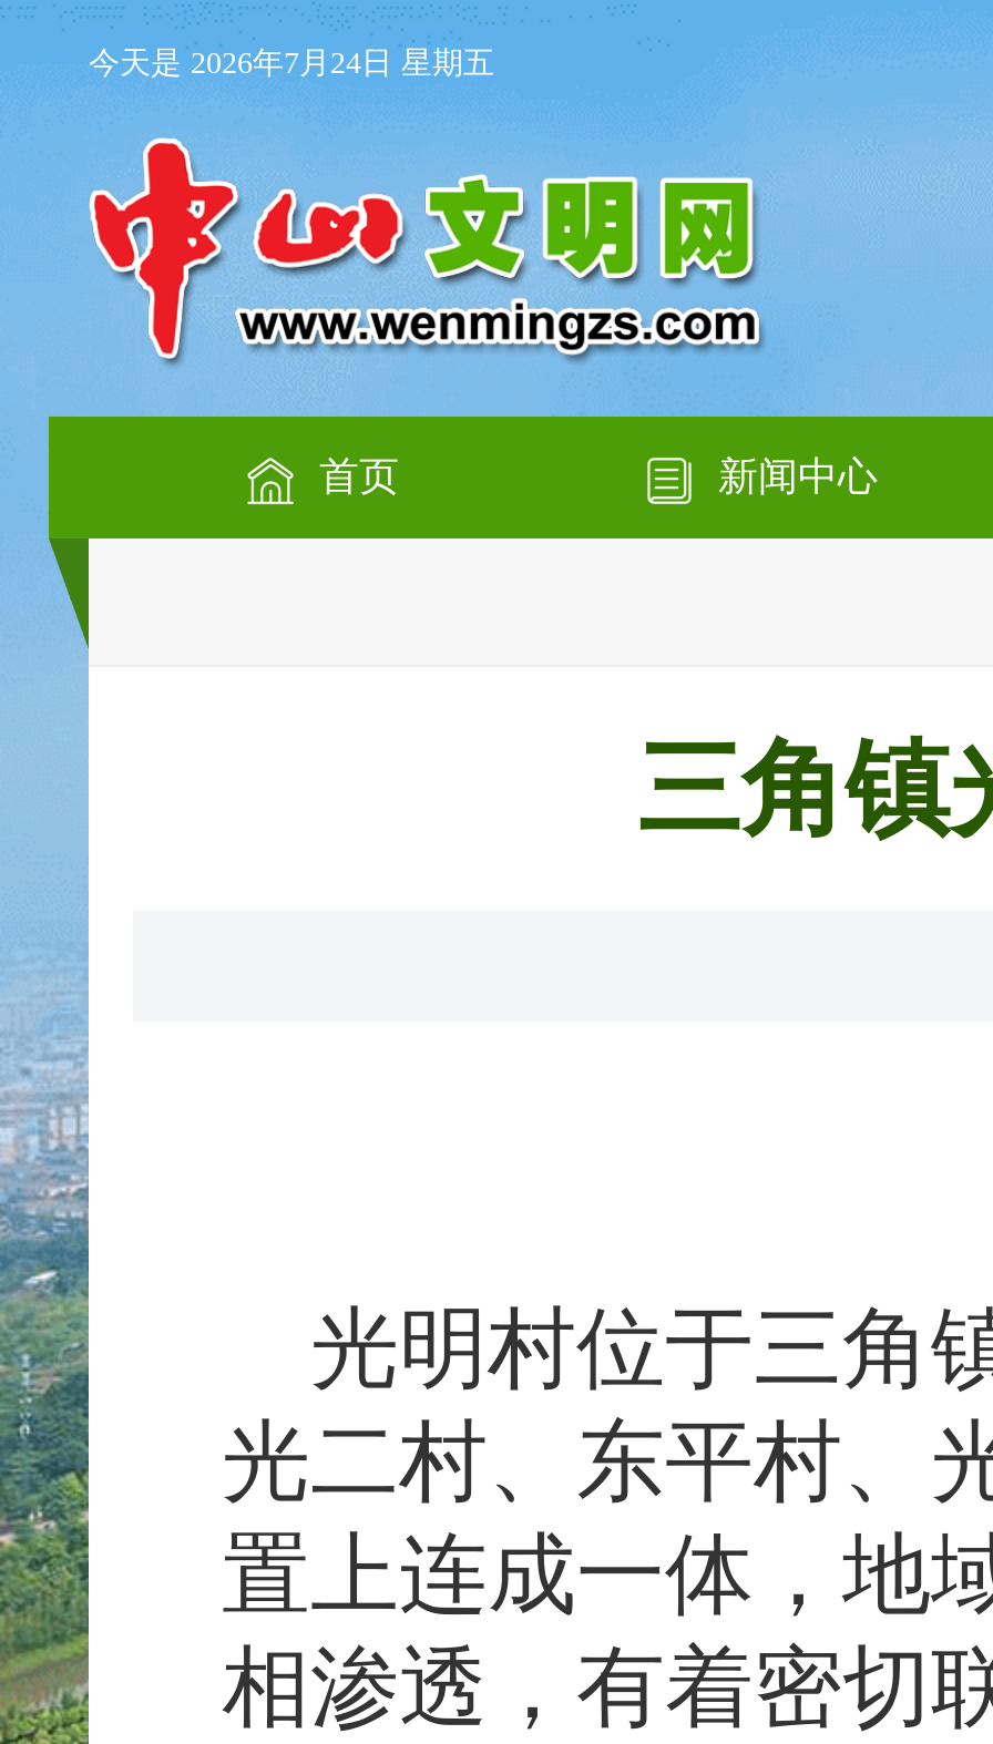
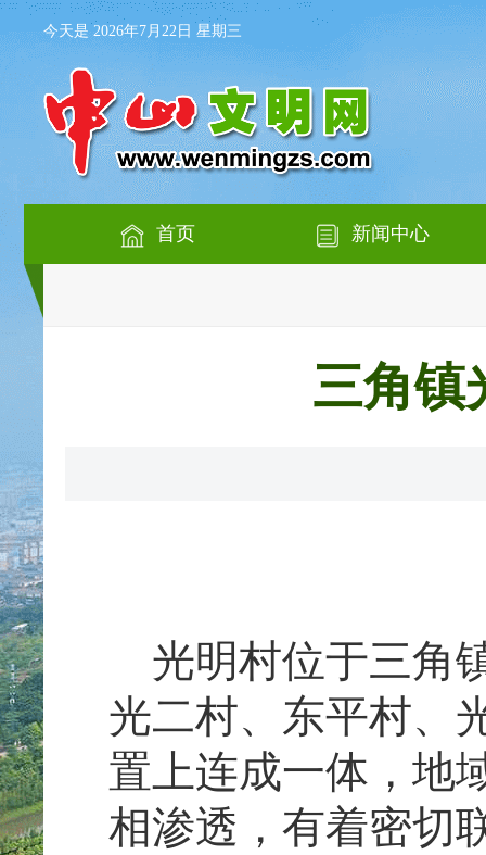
[89,47,494,80] 今天是 2026年7月24日 星期五 -> [43,23,242,39] 今天是 2026年7月22日 星期三

